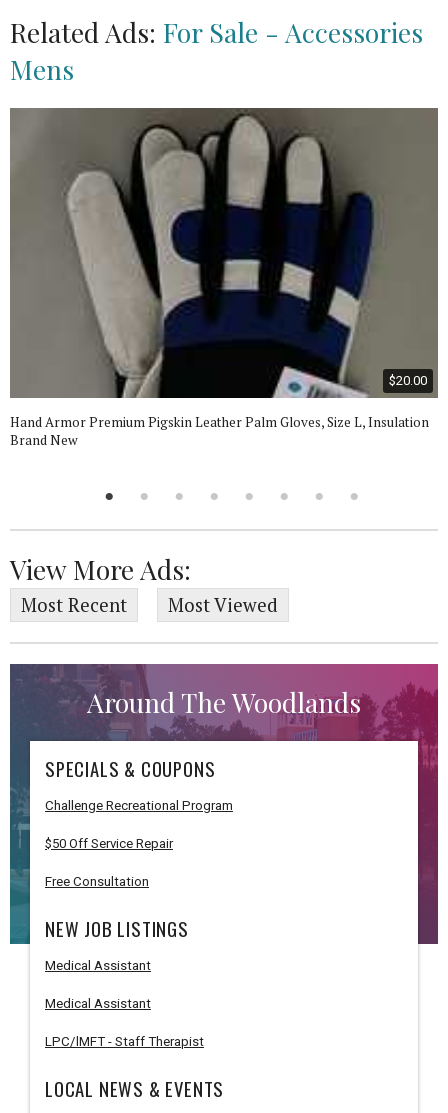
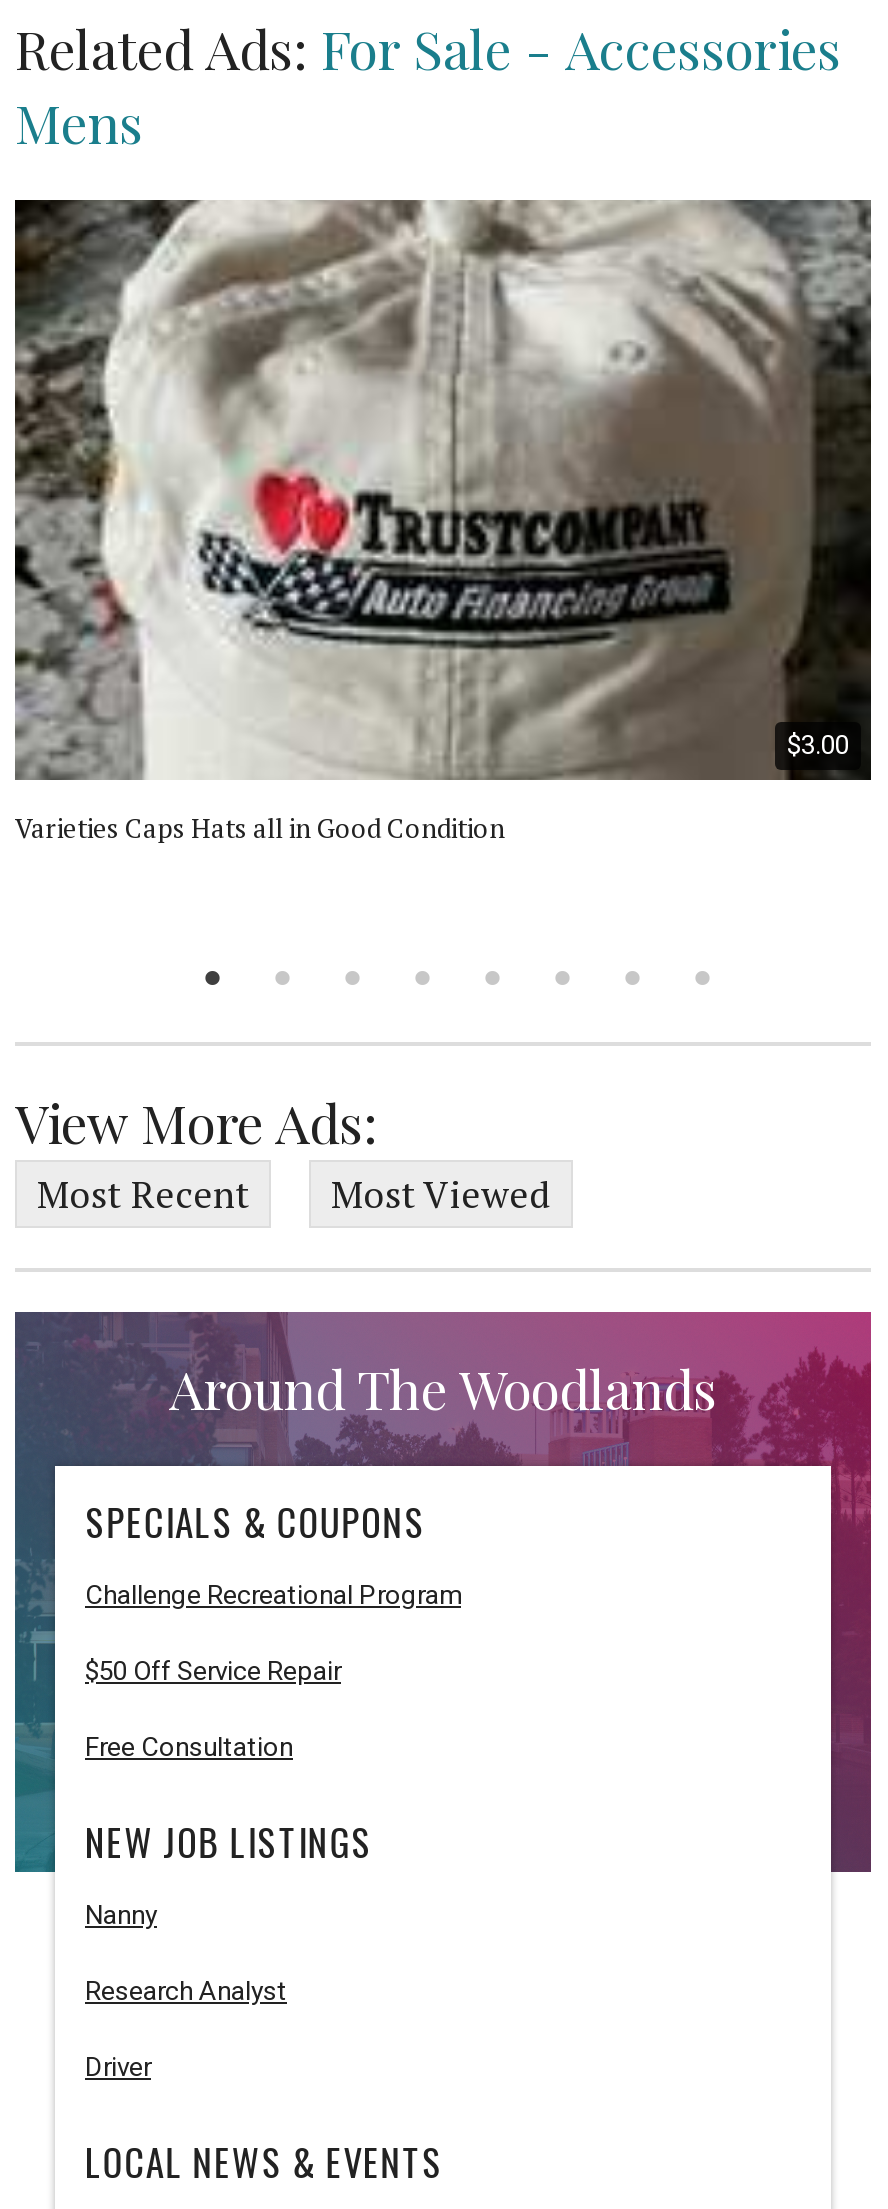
[10,108,439,399] [image] | $20.00 -> [15,200,873,782] [image] | $3.00
[10,413,429,449] Hand Armor Premium Pigskin Leather Palm Gloves, Size L, Insulation | Brand New -> [15,810,505,846] Varieties Caps Hats all in Good Condition
[45,958,151,973] Medical Assistant -> [85,1900,157,1930] Nanny
[45,996,151,1011] Medical Assistant -> [85,1976,287,2006] Research Analyst
[45,1034,204,1049] LPC/lMFT - Staff Therapist -> [85,2052,151,2082] Driver

